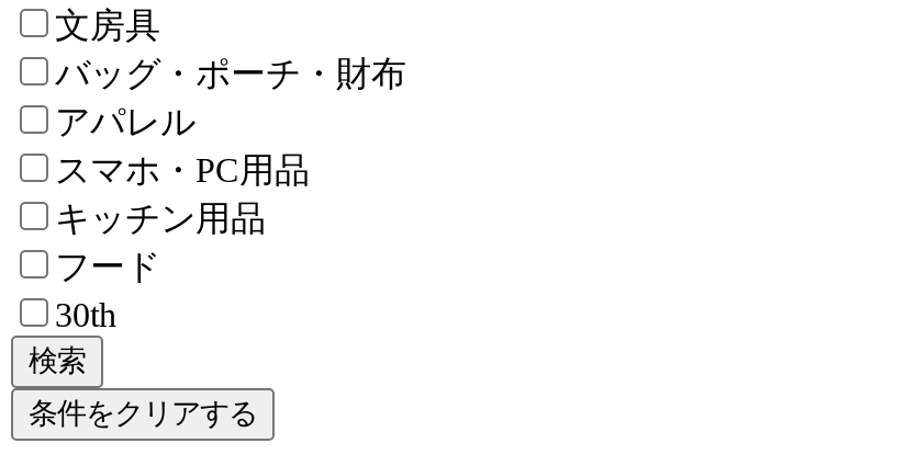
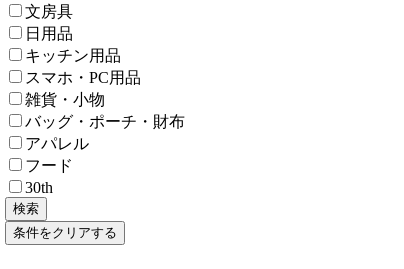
none -> [25,25,105,108] 日用品 | 雑貨・小物
moved [55,54,406,140] -> [25,113,185,152]: バッグ・ポーチ・財布 | アパレル
moved [55,151,310,236] -> [25,47,141,86]: キッチン用品 | スマホ・PC用品

